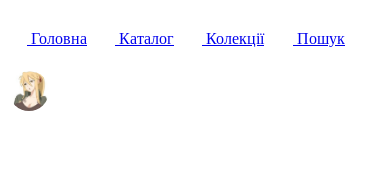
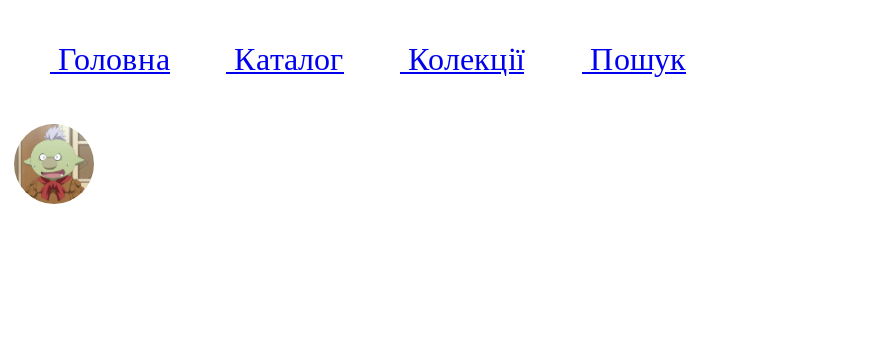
[9,71,49,112] [image] -> [12,124,96,204] [image]

